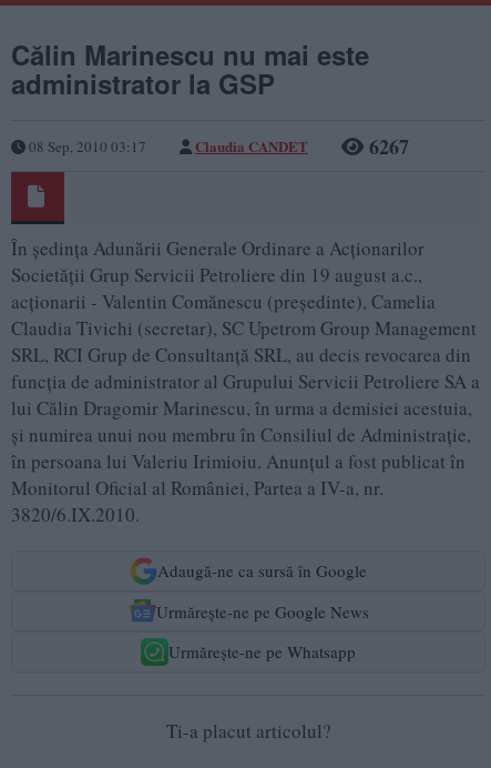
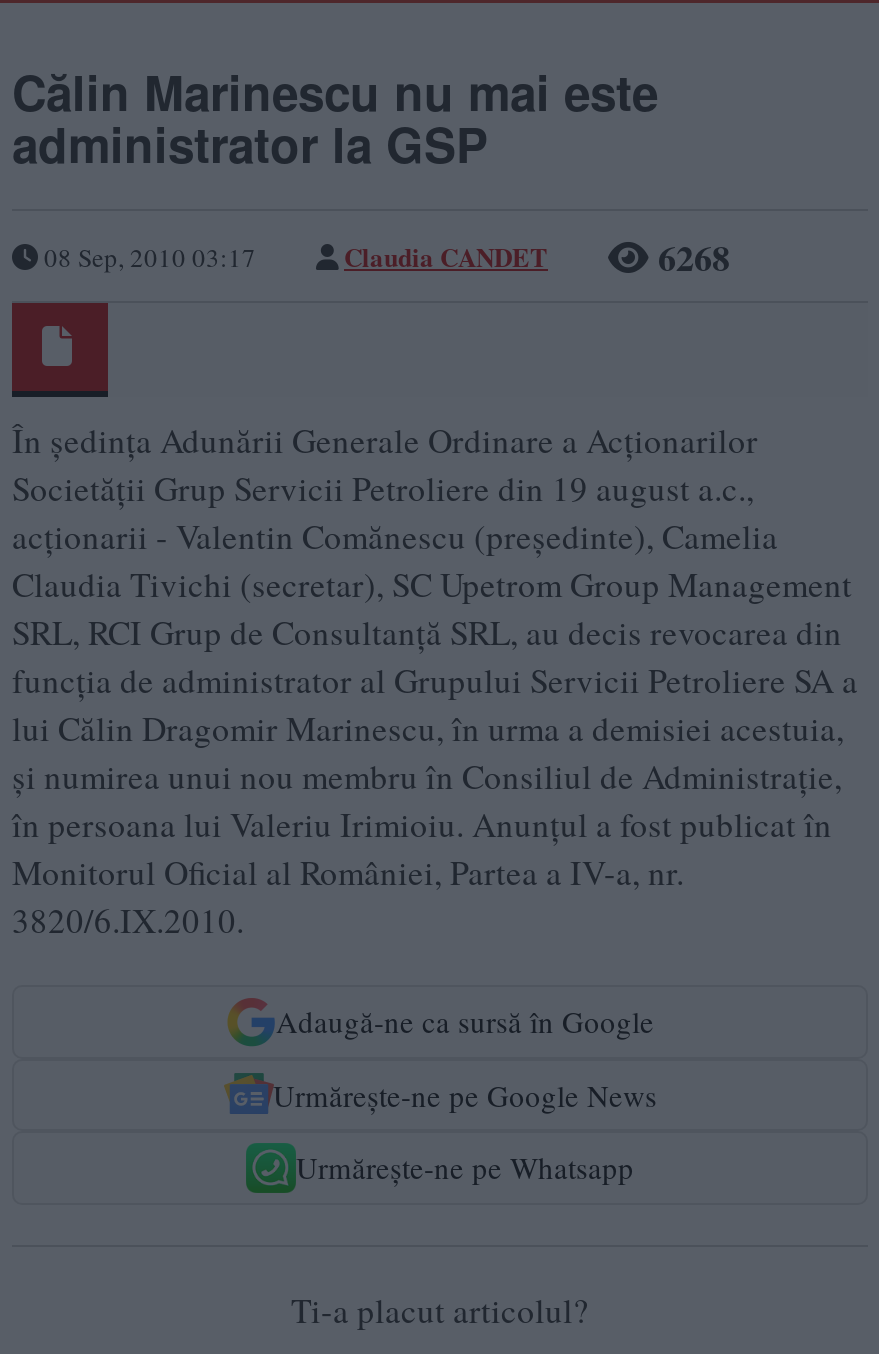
[364,132,409,160] 6267 -> [648,230,730,282] 6268

